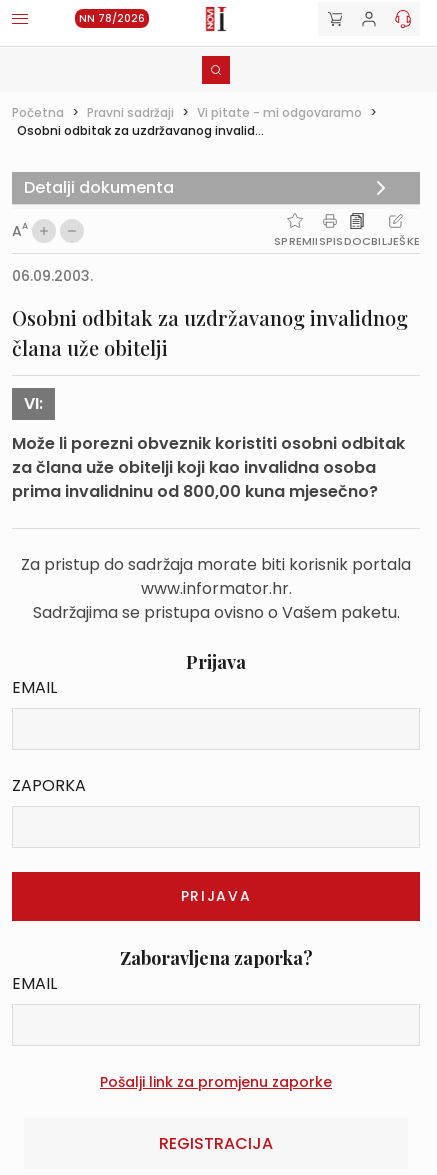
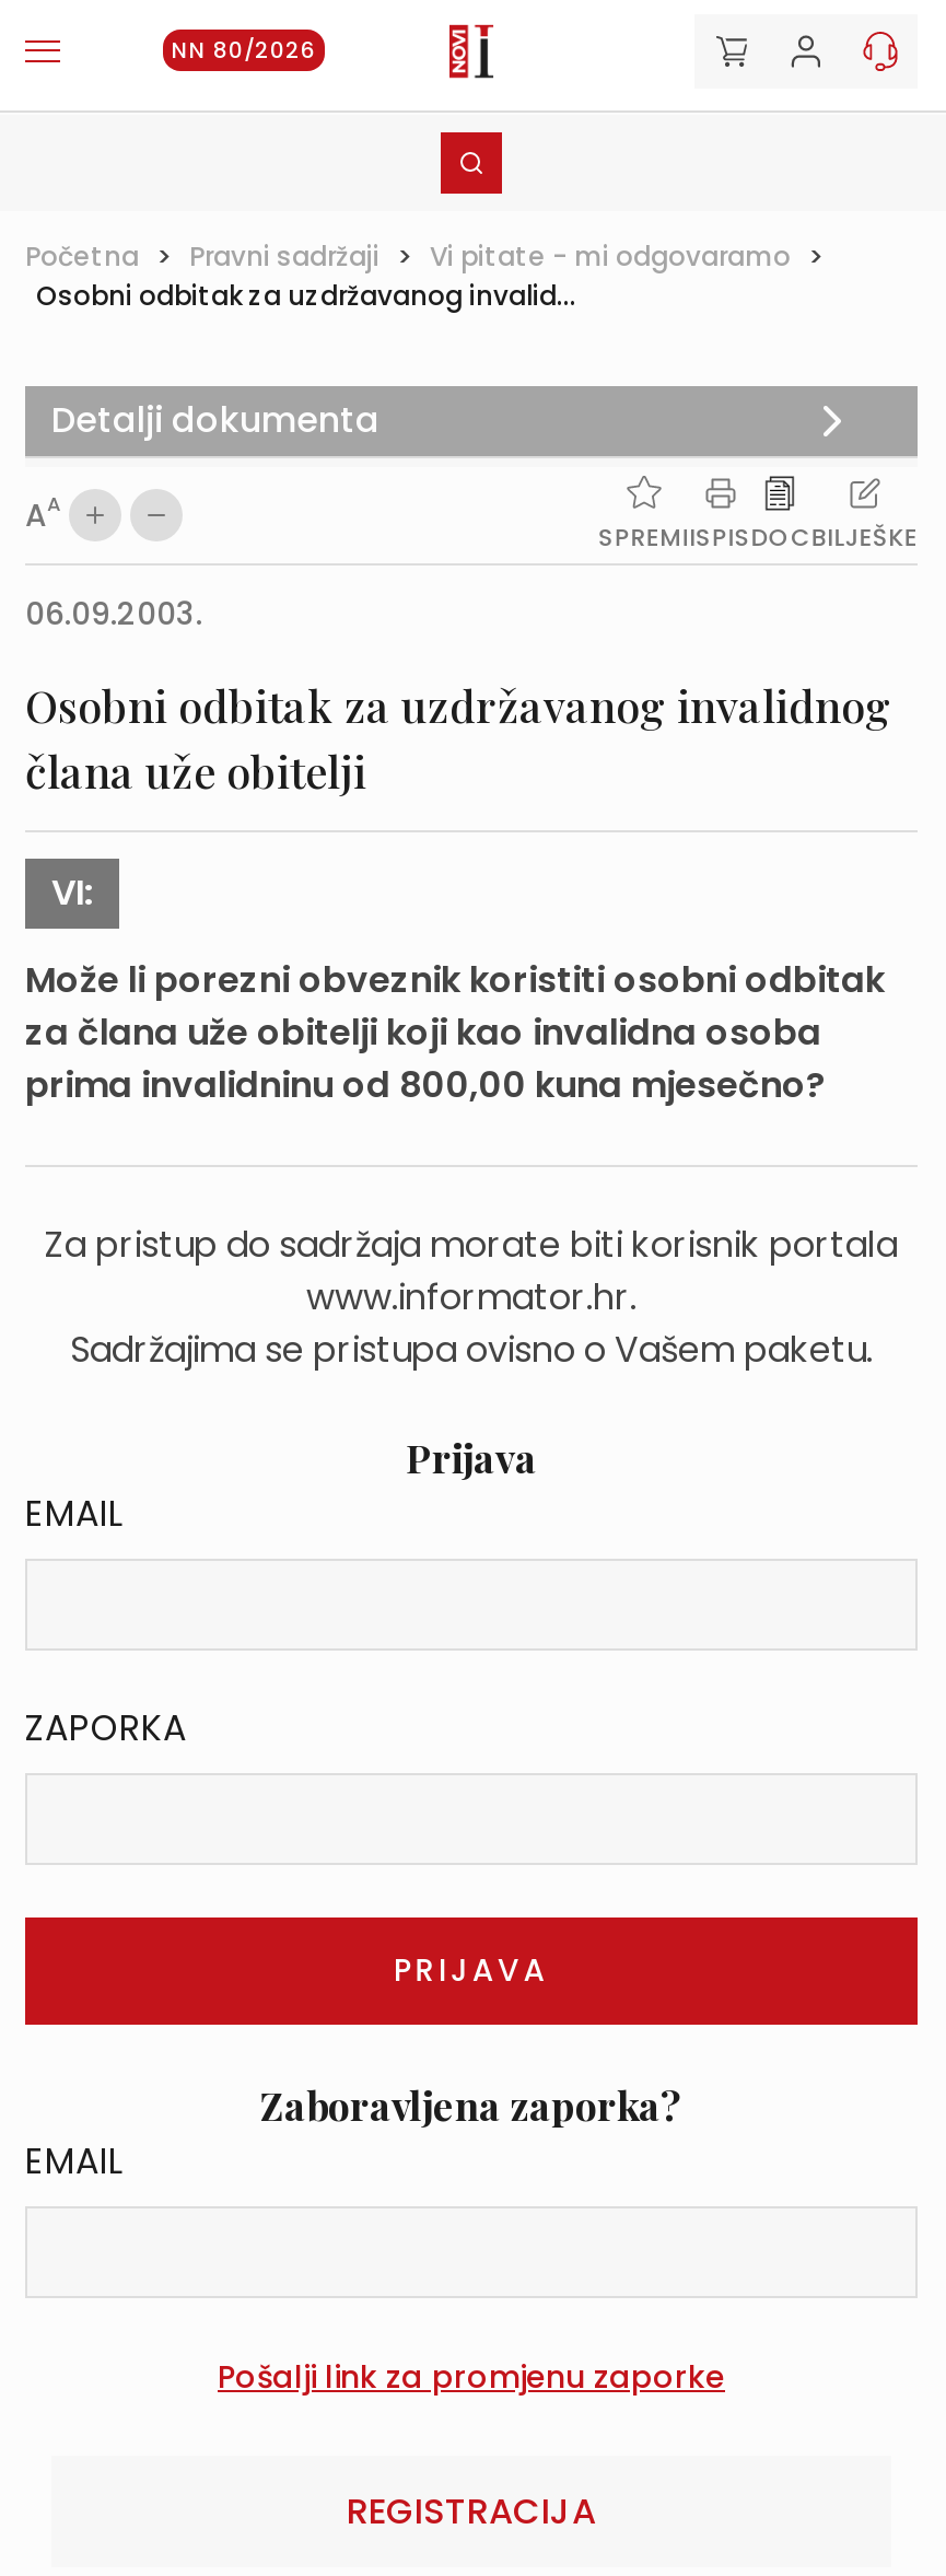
[79,11,145,26] NN 78/2026 -> [172,34,316,67] NN 80/2026

